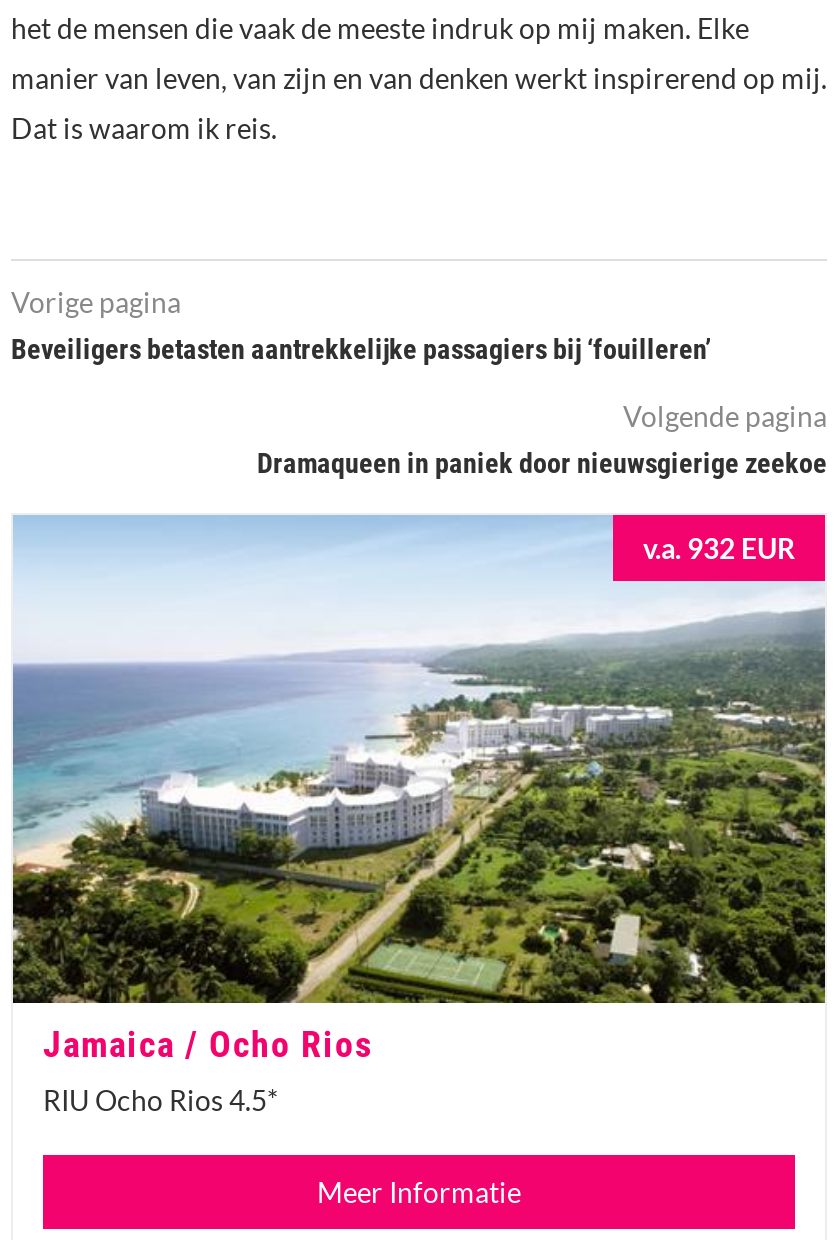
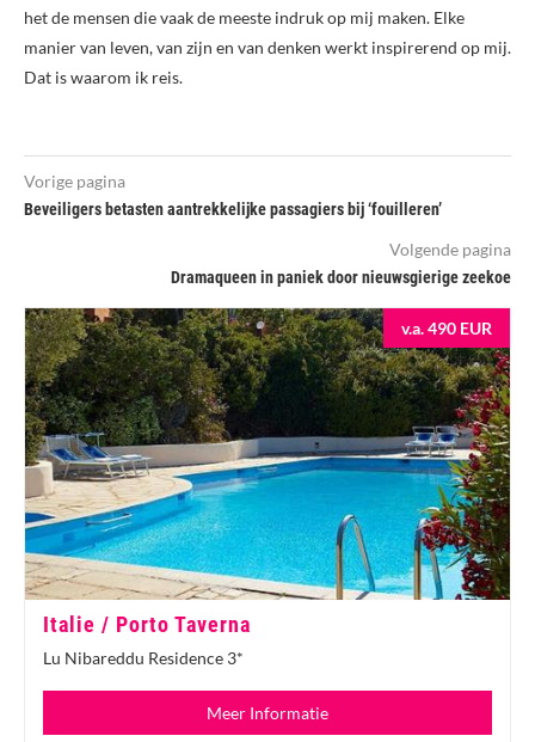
[11,515,827,1005] [image] | v.a. 932 EUR -> [24,307,511,601] [image] | v.a. 490 EUR
[43,1023,373,1117] Jamaica / Ocho Rios | RIU Ocho Rios 4.5* -> [43,612,251,668] Italie / Porto Taverna | Lu Nibareddu Residence 3*

